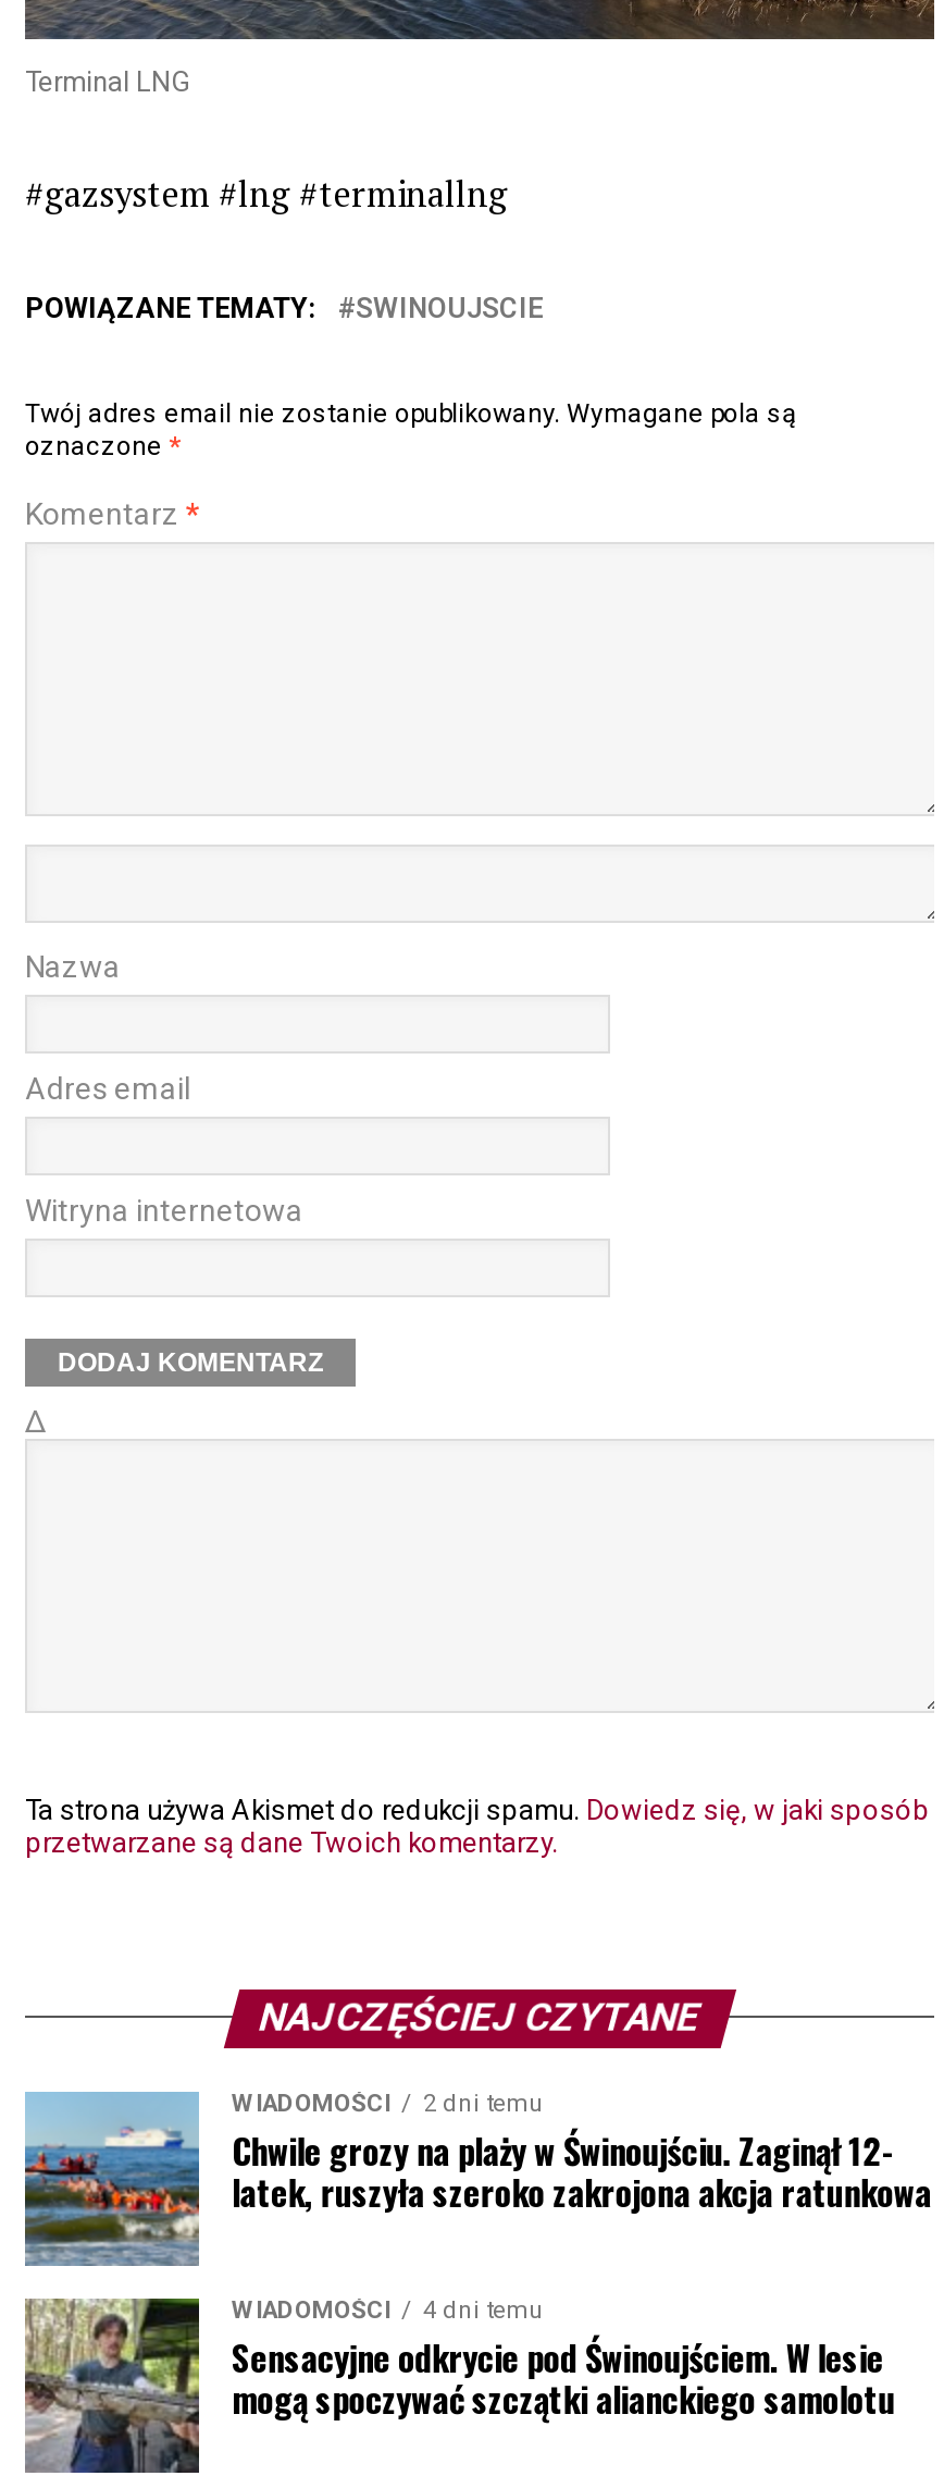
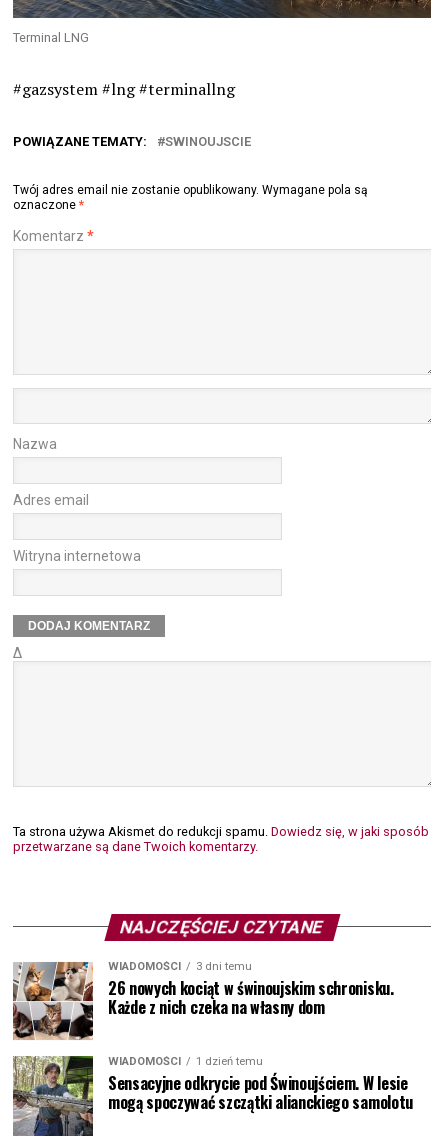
[23,2089,931,2268] [image] | 2 dni temu | Chwile grozy na plaży w Świnoujściu. Zaginął 12- | latek, ruszyła szeroko zakrojona akcja ratunkowa -> [12,960,394,1041] [image] | 3 dni temu | 26 nowych kociąt w świnoujskim schronisku. | Każde z nich czeka na własny dom
[232,2296,545,2324] WIADOMOŚCI 4 dni temu -> [108,1055,263,1068] WIADOMOŚCI 1 dzień temu

